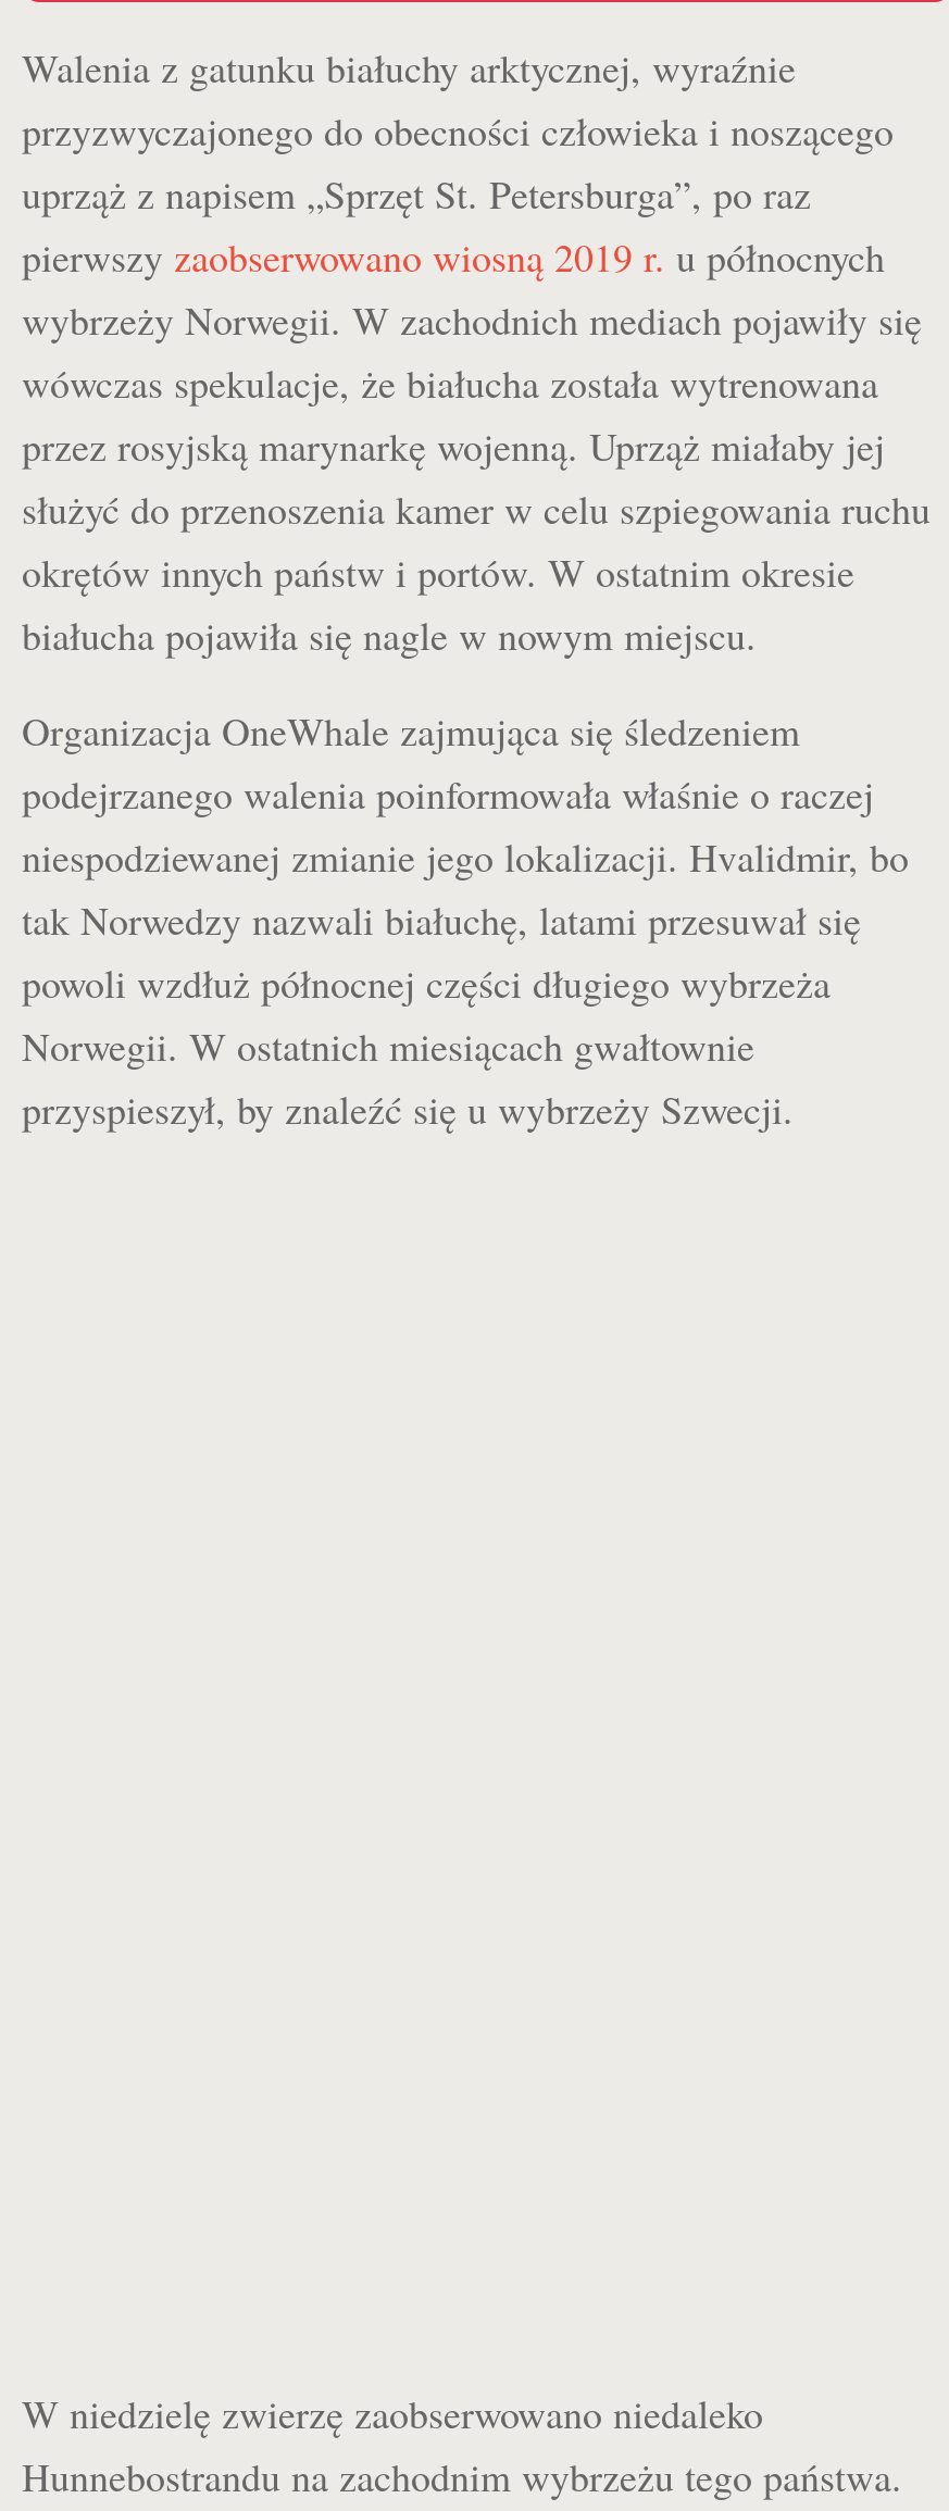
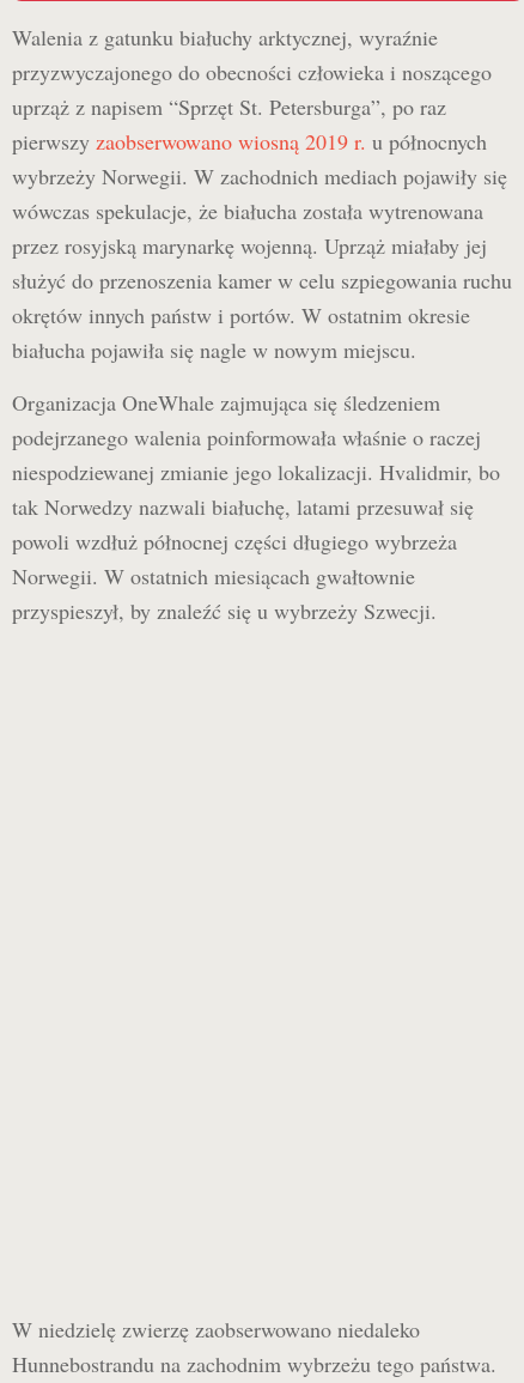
[22,166,811,218] uprząż z napisem „Sprzęt St. Petersburga”, po raz -> [12,92,446,120] uprząż z napisem “Sprzęt St. Petersburga”, po raz

